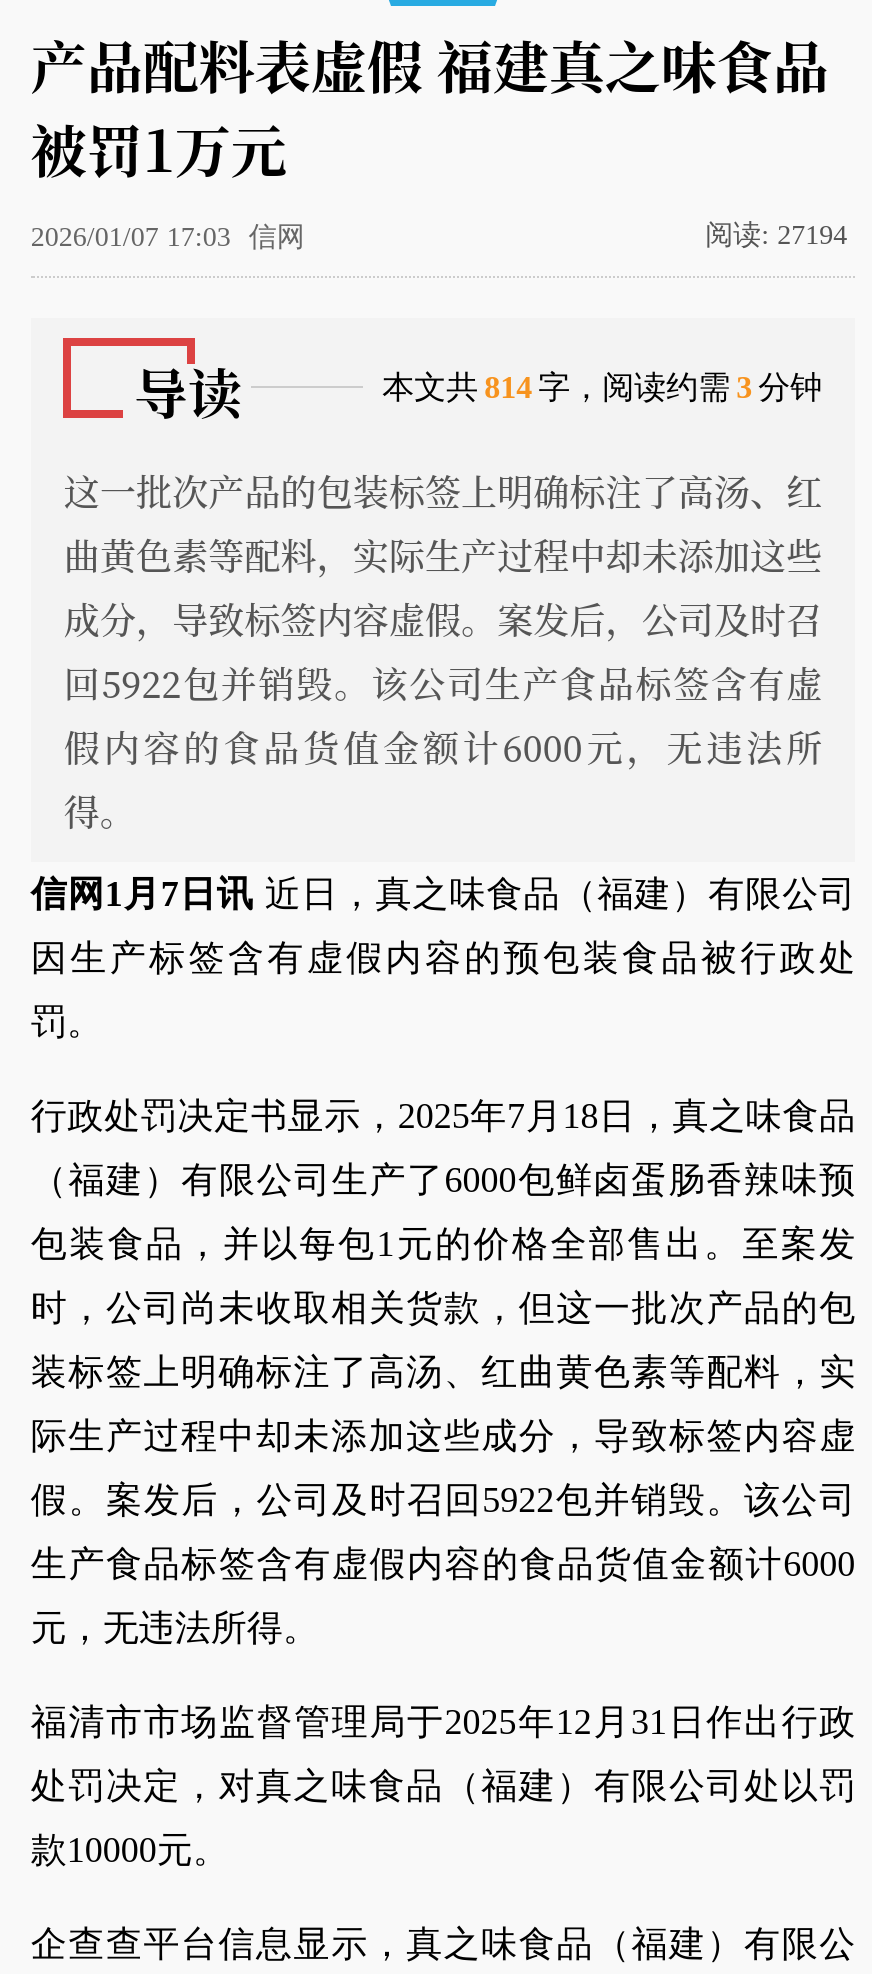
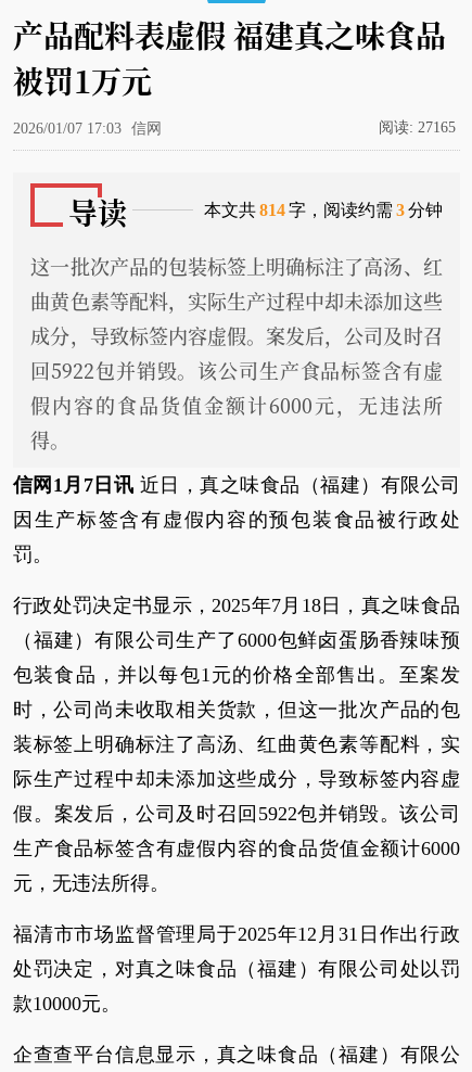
[705,220,847,250] 阅读: 27194 -> [379,119,456,136] 阅读: 27165

